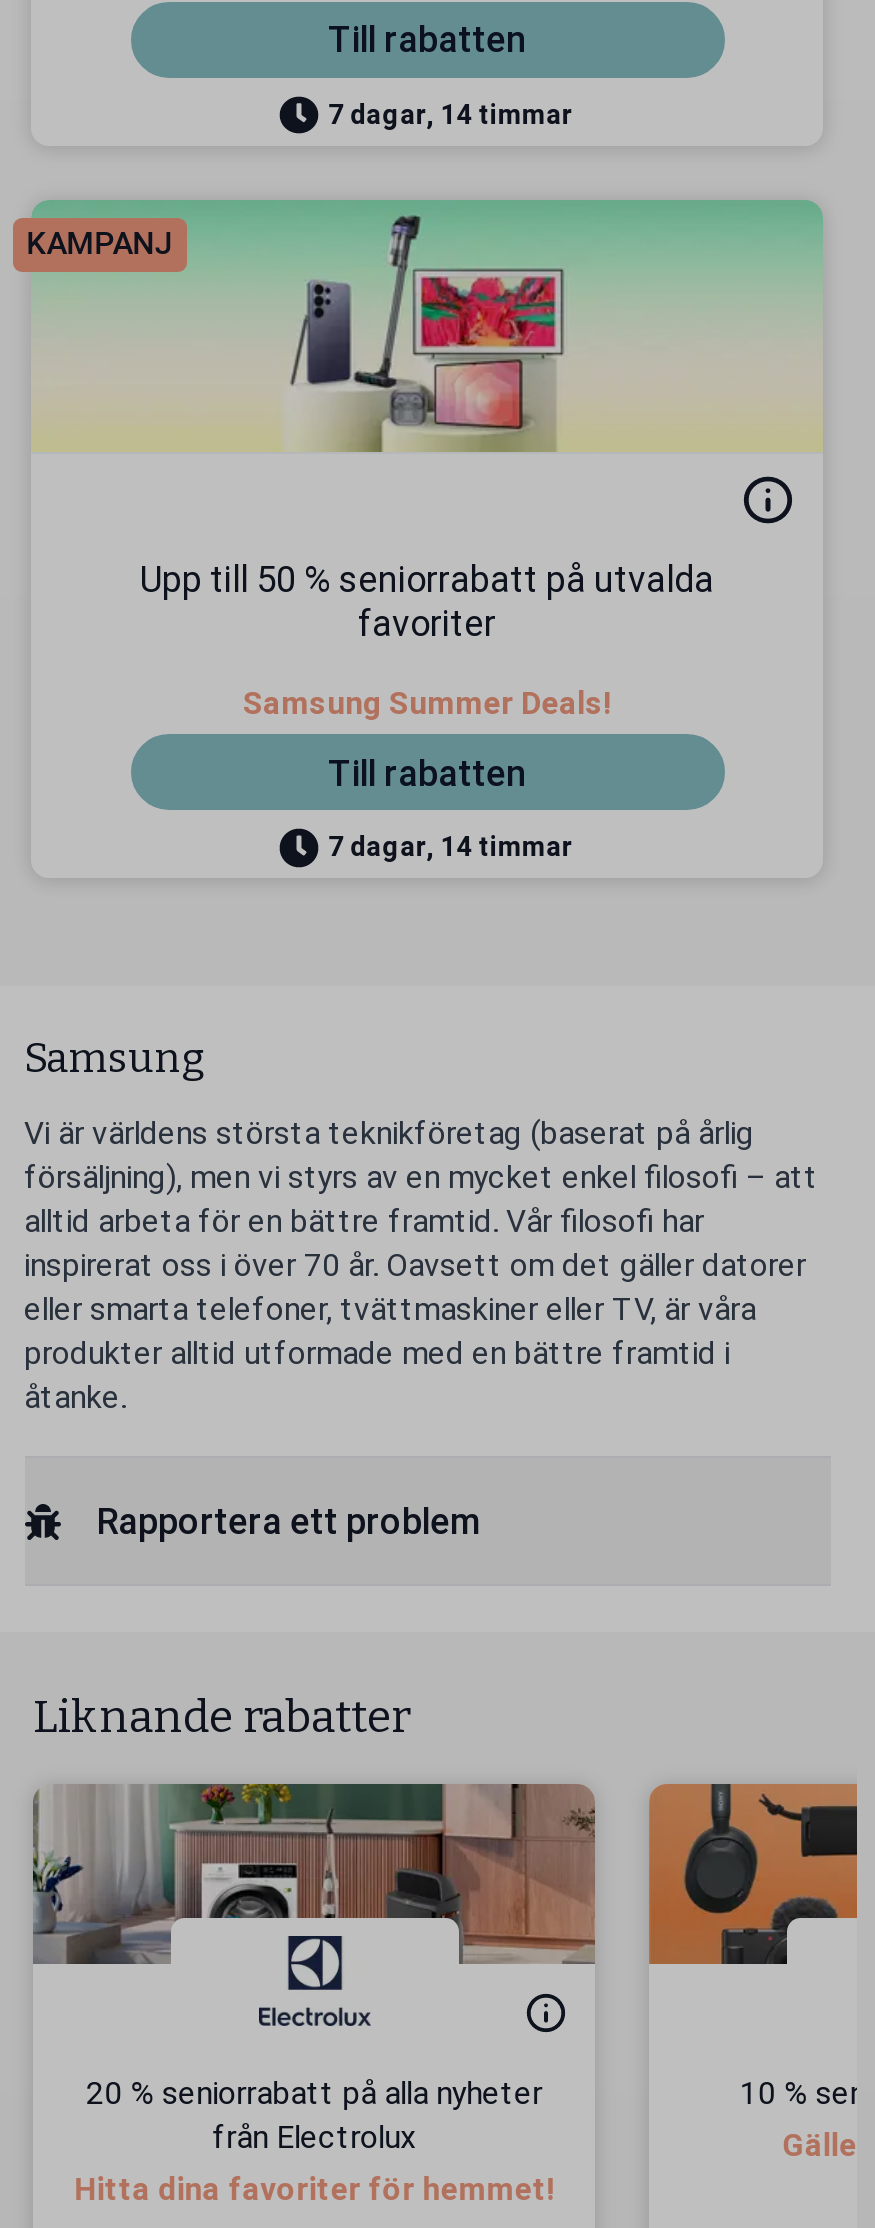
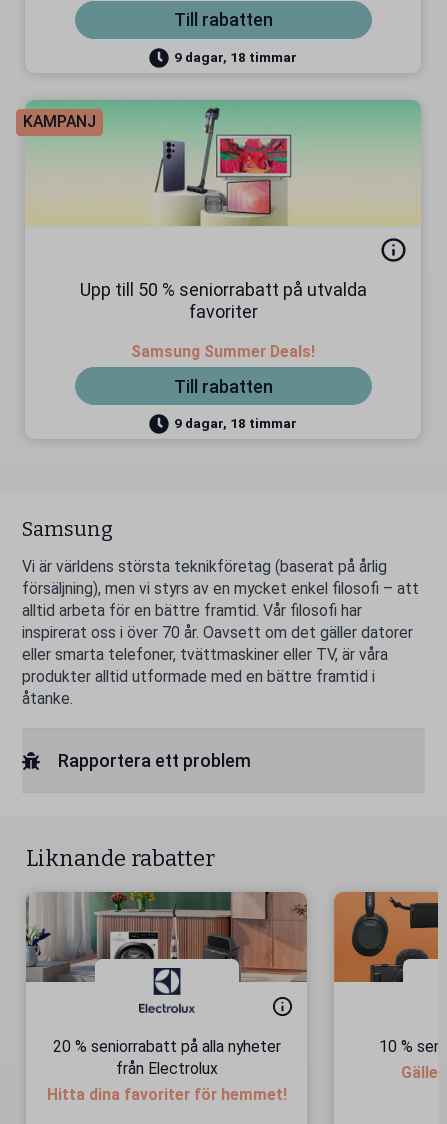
[328,98,574,130] 7 dagar, 14 timmar -> [174,49,297,65] 9 dagar, 18 timmar
[328,830,574,862] 7 dagar, 14 timmar -> [174,415,297,431] 9 dagar, 18 timmar

